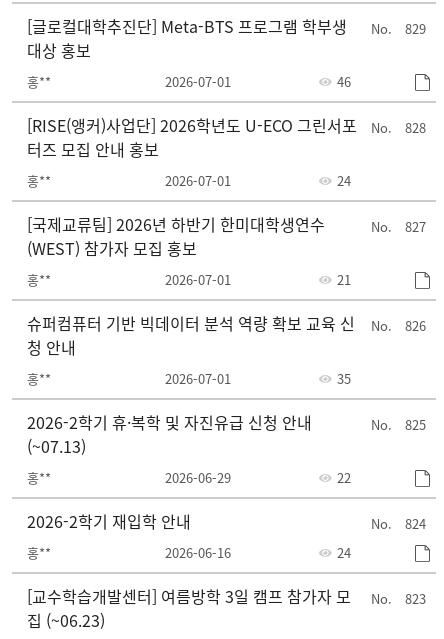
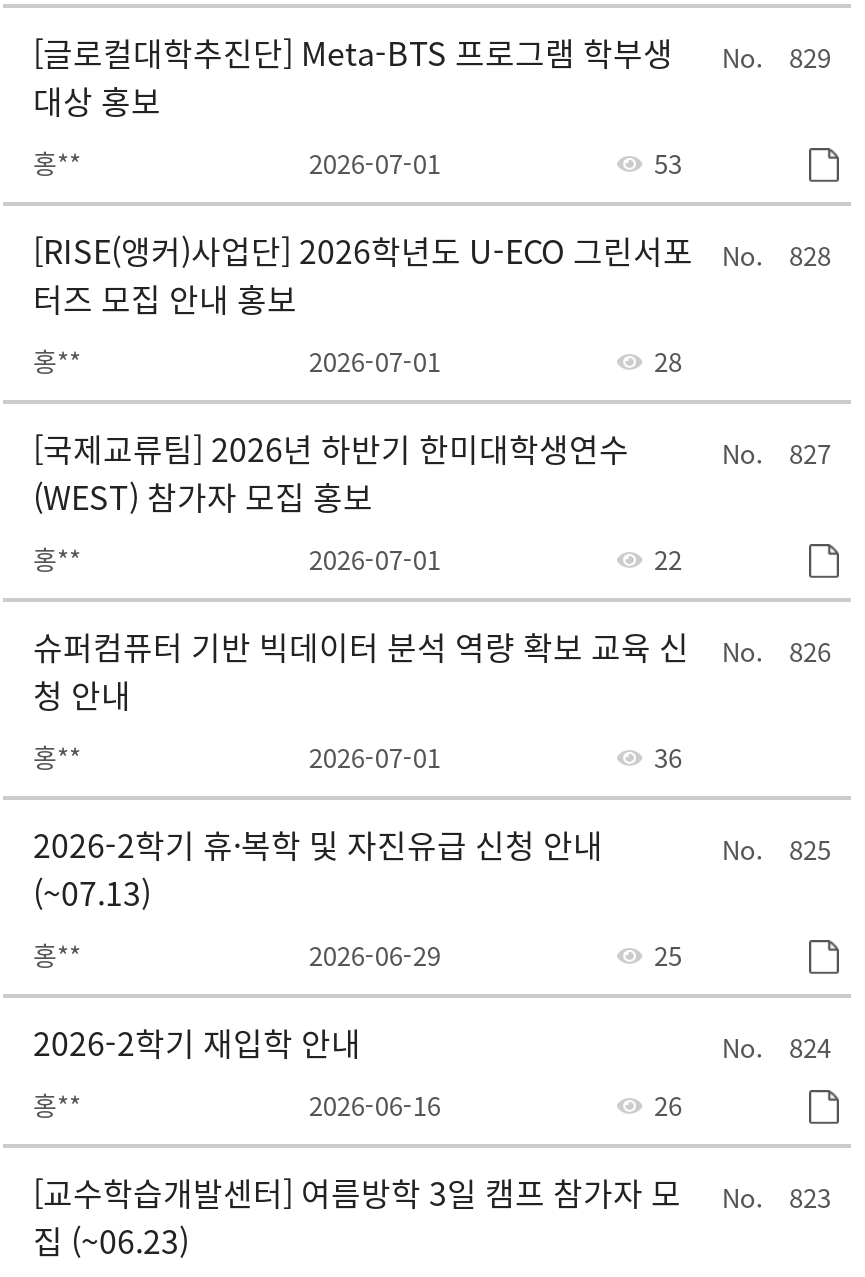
[337,72,351,91] 46 -> [654,144,682,182] 53
[337,171,351,190] 24 -> [654,342,682,380] 28
[337,270,351,289] 21 -> [654,540,682,578] 22
[337,369,351,388] 35 -> [654,738,682,776] 36
[337,468,351,487] 22 -> [654,936,682,974] 25
[337,543,351,562] 24 -> [654,1086,682,1124] 26

